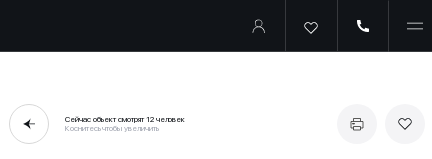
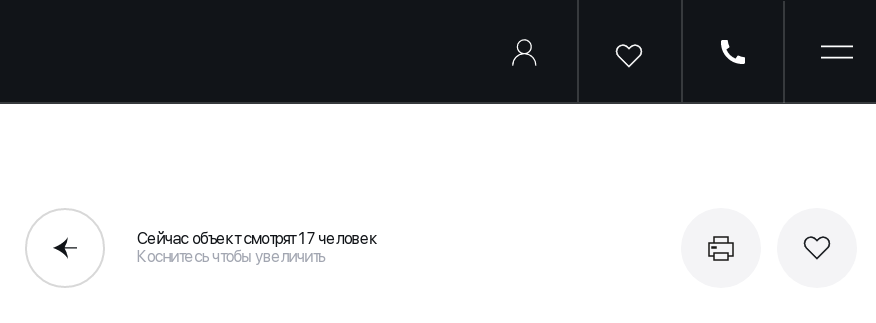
[65,114,185,124] Сейчас объект смотрят12 человек -> [137,228,377,248] Сейчас объект смотрят17 человек

